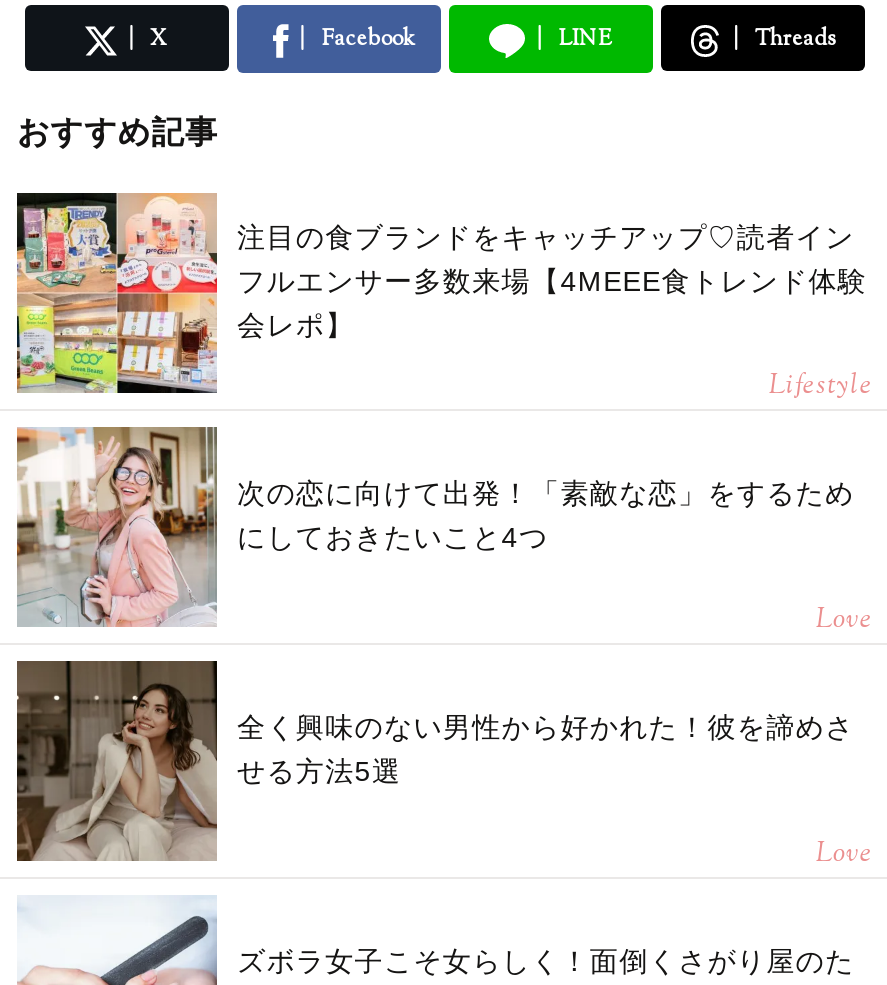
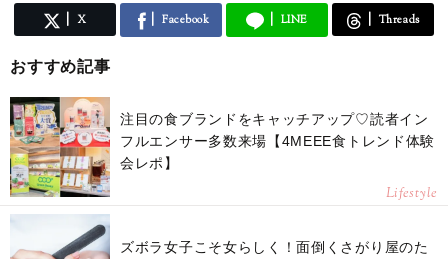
[15,425,873,874] [image] | 次の恋に向けて出発！「素敵な恋」をするため | にしておきたいこと4つ | Love | 全く興味のない男性から好かれた！彼を諦めさ | せる方法5選 | Love -> none
[15,659,219,861] [image] -> none

